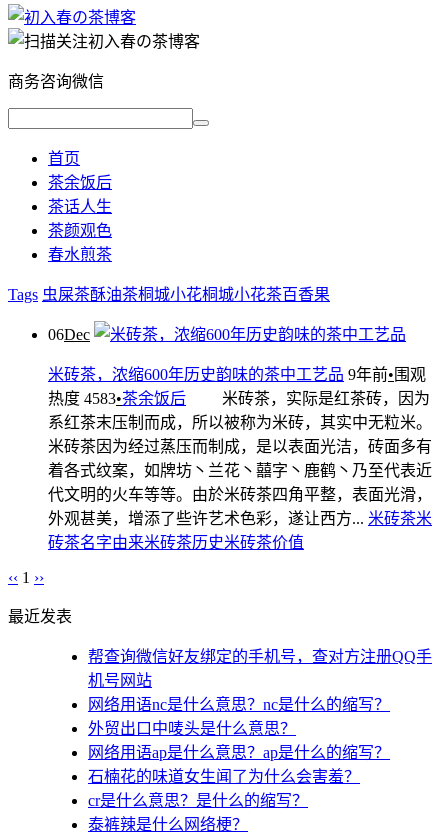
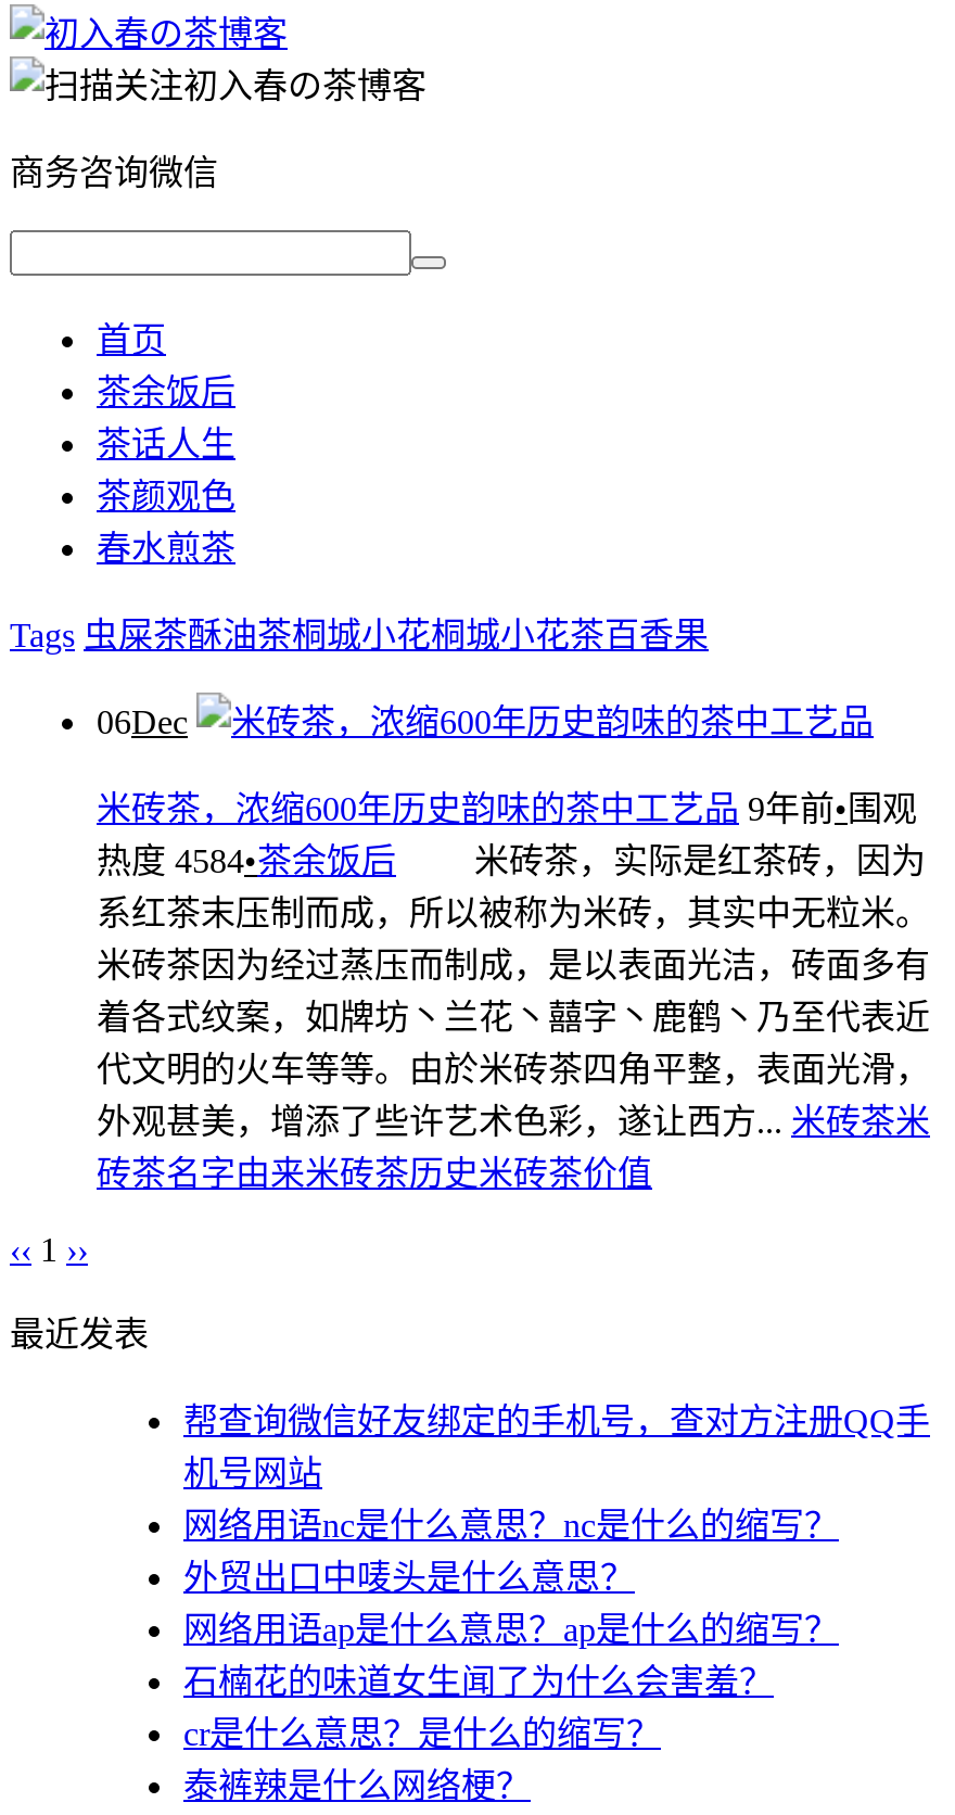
[48,390,430,407] 热度 4583•茶余饭后 米砖茶，实际是红茶砖，因为 -> [97,842,926,879] 热度 4584•茶余饭后 米砖茶，实际是红茶砖，因为

